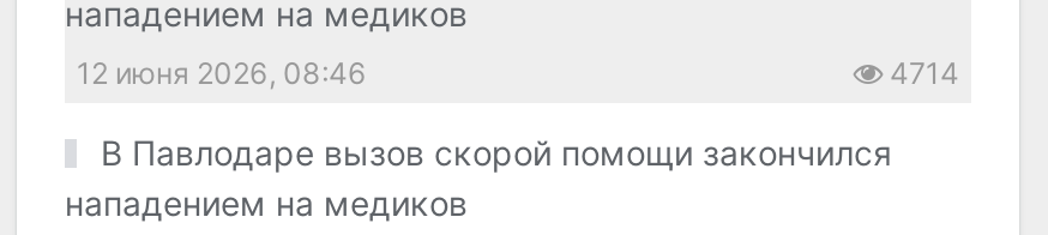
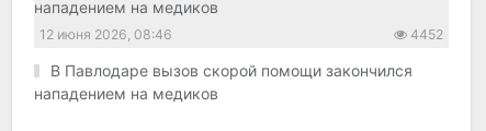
[883,56,959,92] 4714 -> [407,26,443,43] 4452

